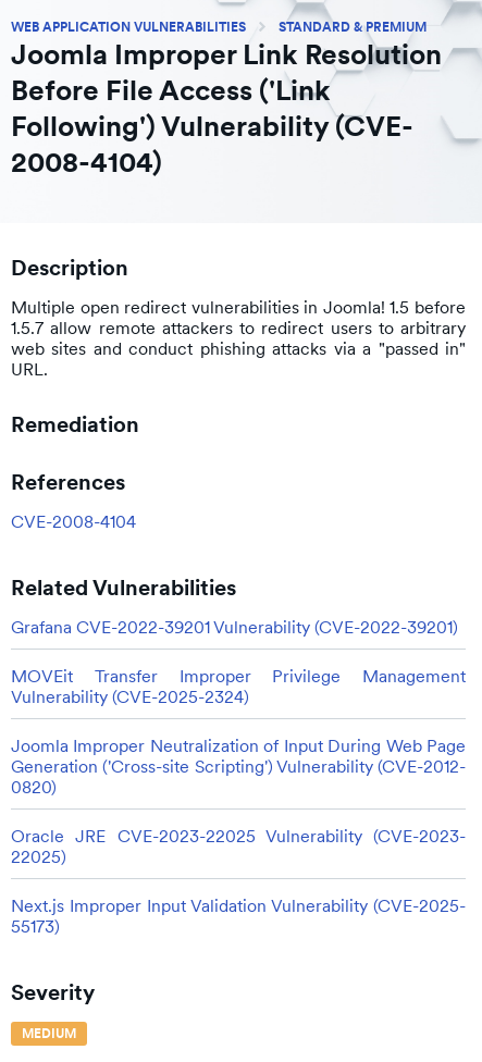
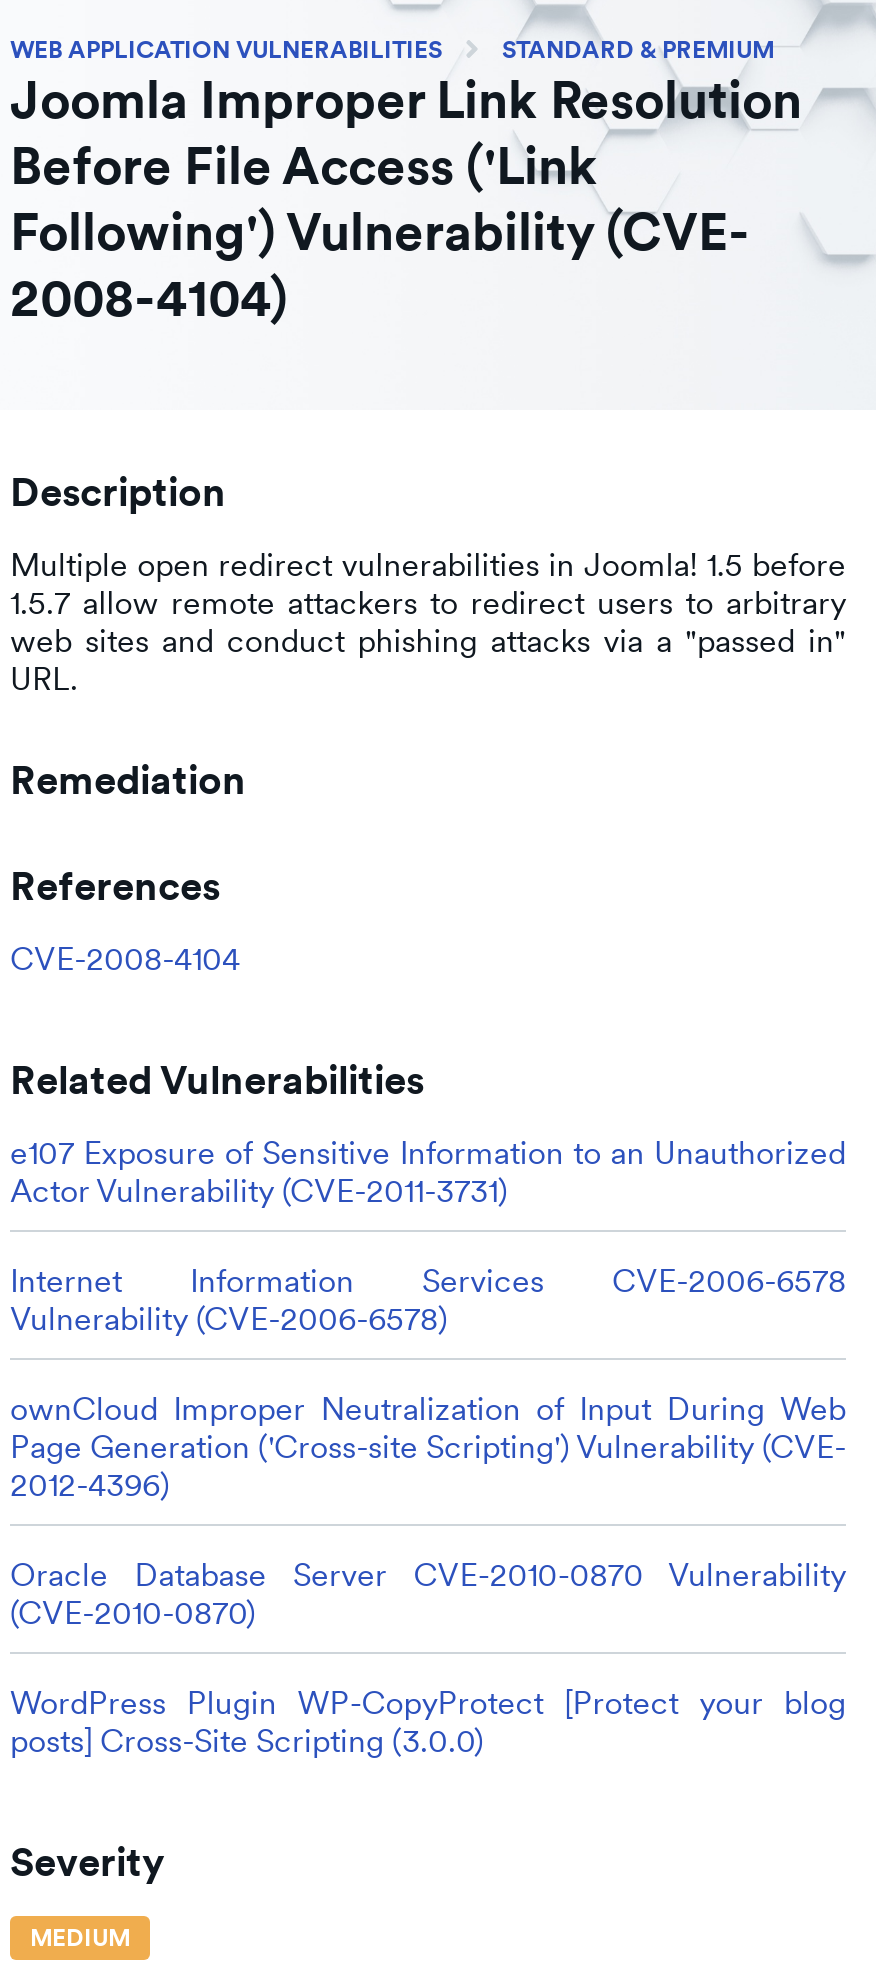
[11,617,458,638] Grafana CVE-2022-39201 Vulnerability (CVE-2022-39201) -> [10,1134,846,1210] e107 Exposure of Sensitive Information to an Unauthorized | Actor Vulnerability (CVE-2011-3731)
[11,666,466,707] MOVEit Transfer Improper Privilege Management | Vulnerability (CVE-2025-2324) -> [10,1262,846,1338] Internet Information Services CVE-2006-6578 | Vulnerability (CVE-2006-6578)
[11,736,466,798] Joomla Improper Neutralization of Input During Web Page | Generation ('Cross-site Scripting') Vulnerability (CVE-2012- | 0820) -> [10,1390,846,1504] ownCloud Improper Neutralization of Input During Web | Page Generation ('Cross-site Scripting') Vulnerability (CVE- | 2012-4396)
[11,826,466,867] Oracle JRE CVE-2023-22025 Vulnerability (CVE-2023- | 22025) -> [10,1556,846,1632] Oracle Database Server CVE-2010-0870 Vulnerability | (CVE-2010-0870)
[11,896,466,937] Next.js Improper Input Validation Vulnerability (CVE-2025- | 55173) -> [10,1684,846,1760] WordPress Plugin WP-CopyProtect [Protect your blog | posts] Cross-Site Scripting (3.0.0)

